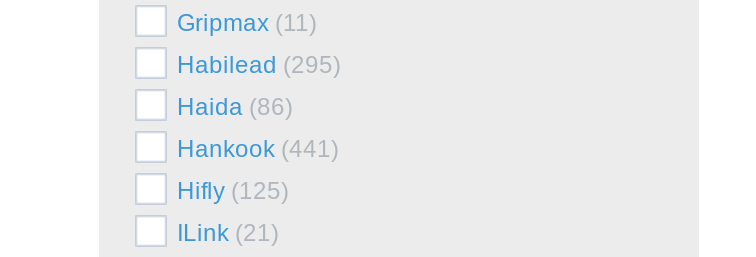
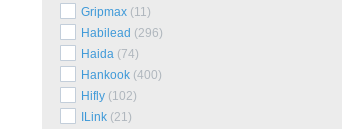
[177,51,341,79] Habilead (295) -> [81,26,163,40] Habilead (296)
[177,93,293,121] Haida (86) -> [81,47,139,61] Haida (74)
[177,135,339,163] Hankook (441) -> [81,68,162,82] Hankook (400)
[177,177,289,205] Hifly (125) -> [81,89,137,103] Hifly (102)

